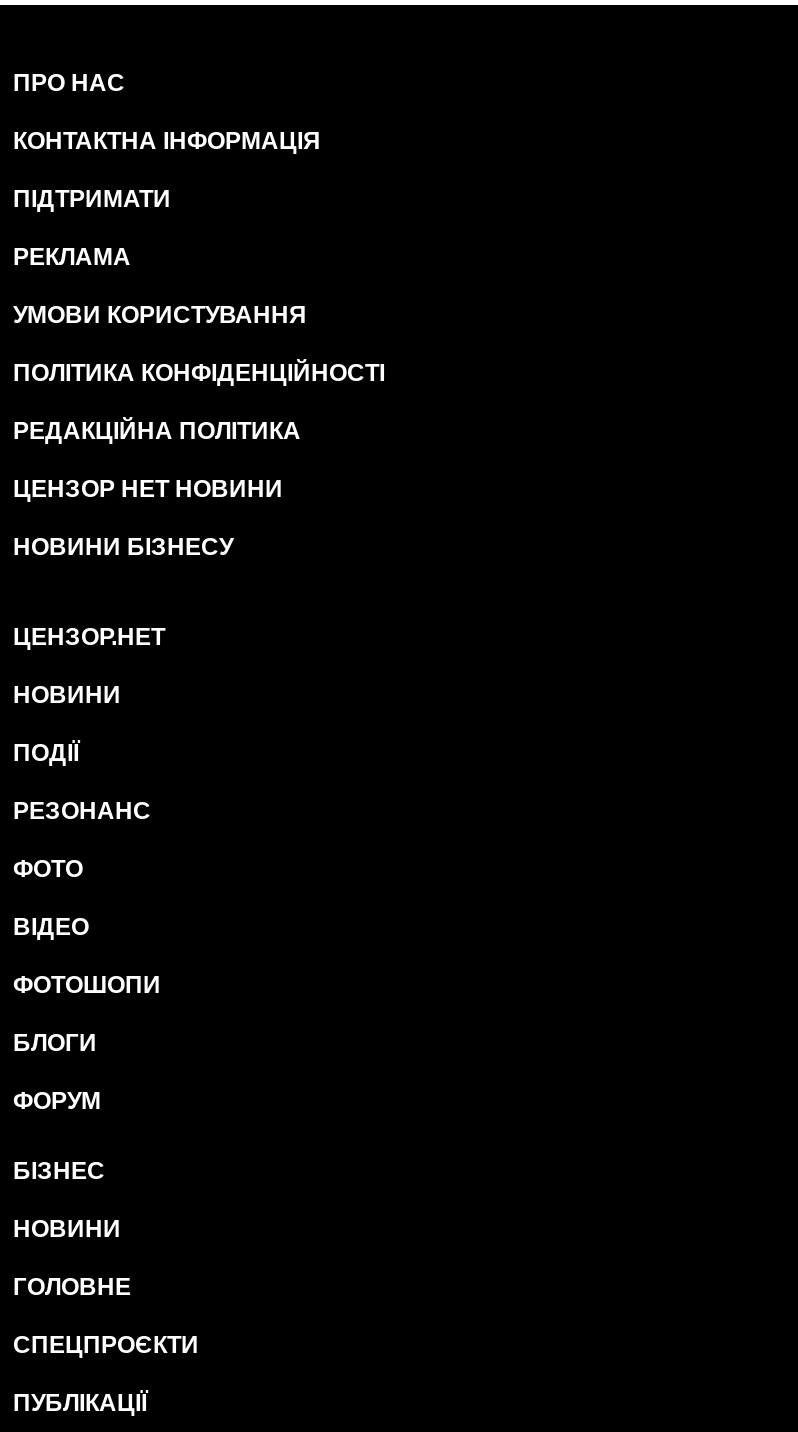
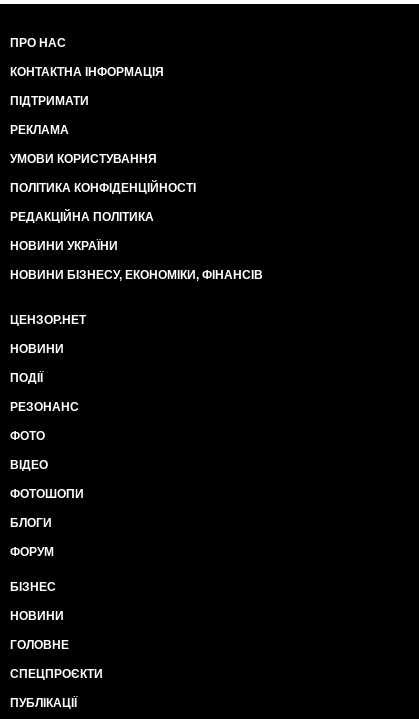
[13,475,283,503] ЦЕНЗОР НЕТ НОВИНИ -> [10,239,118,253] НОВИНИ УКРАЇНИ
[13,533,233,561] НОВИНИ БІЗНЕСУ -> [10,268,263,282] НОВИНИ БІЗНЕСУ, ЕКОНОМІКИ, ФІНАНСІВ

